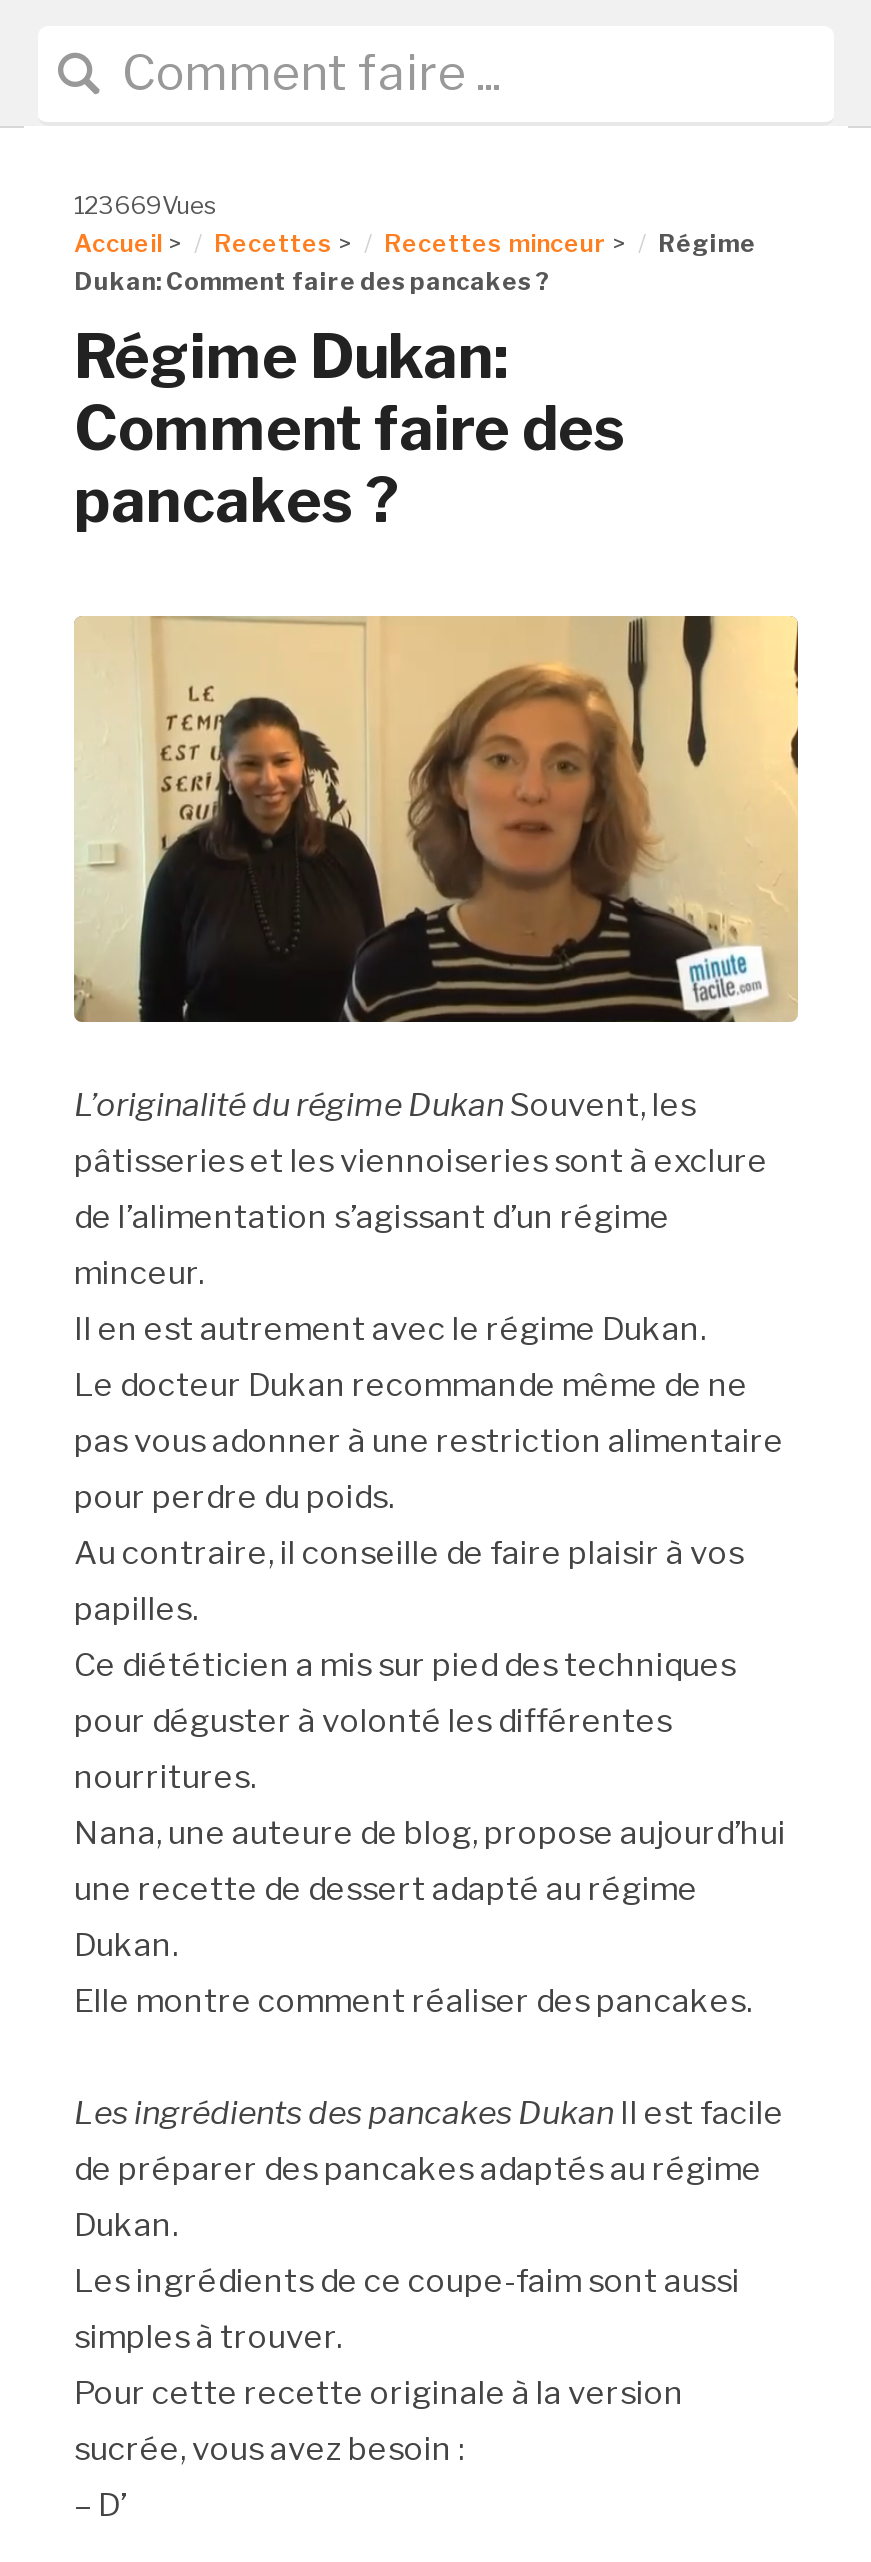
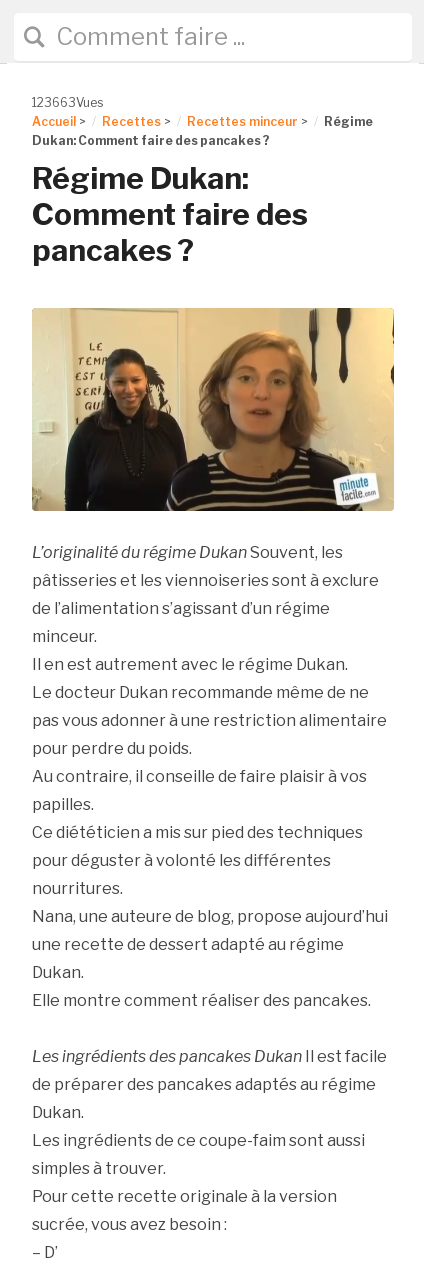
[74,189,216,219] 123669Vues -> [32,95,103,110] 123663Vues

